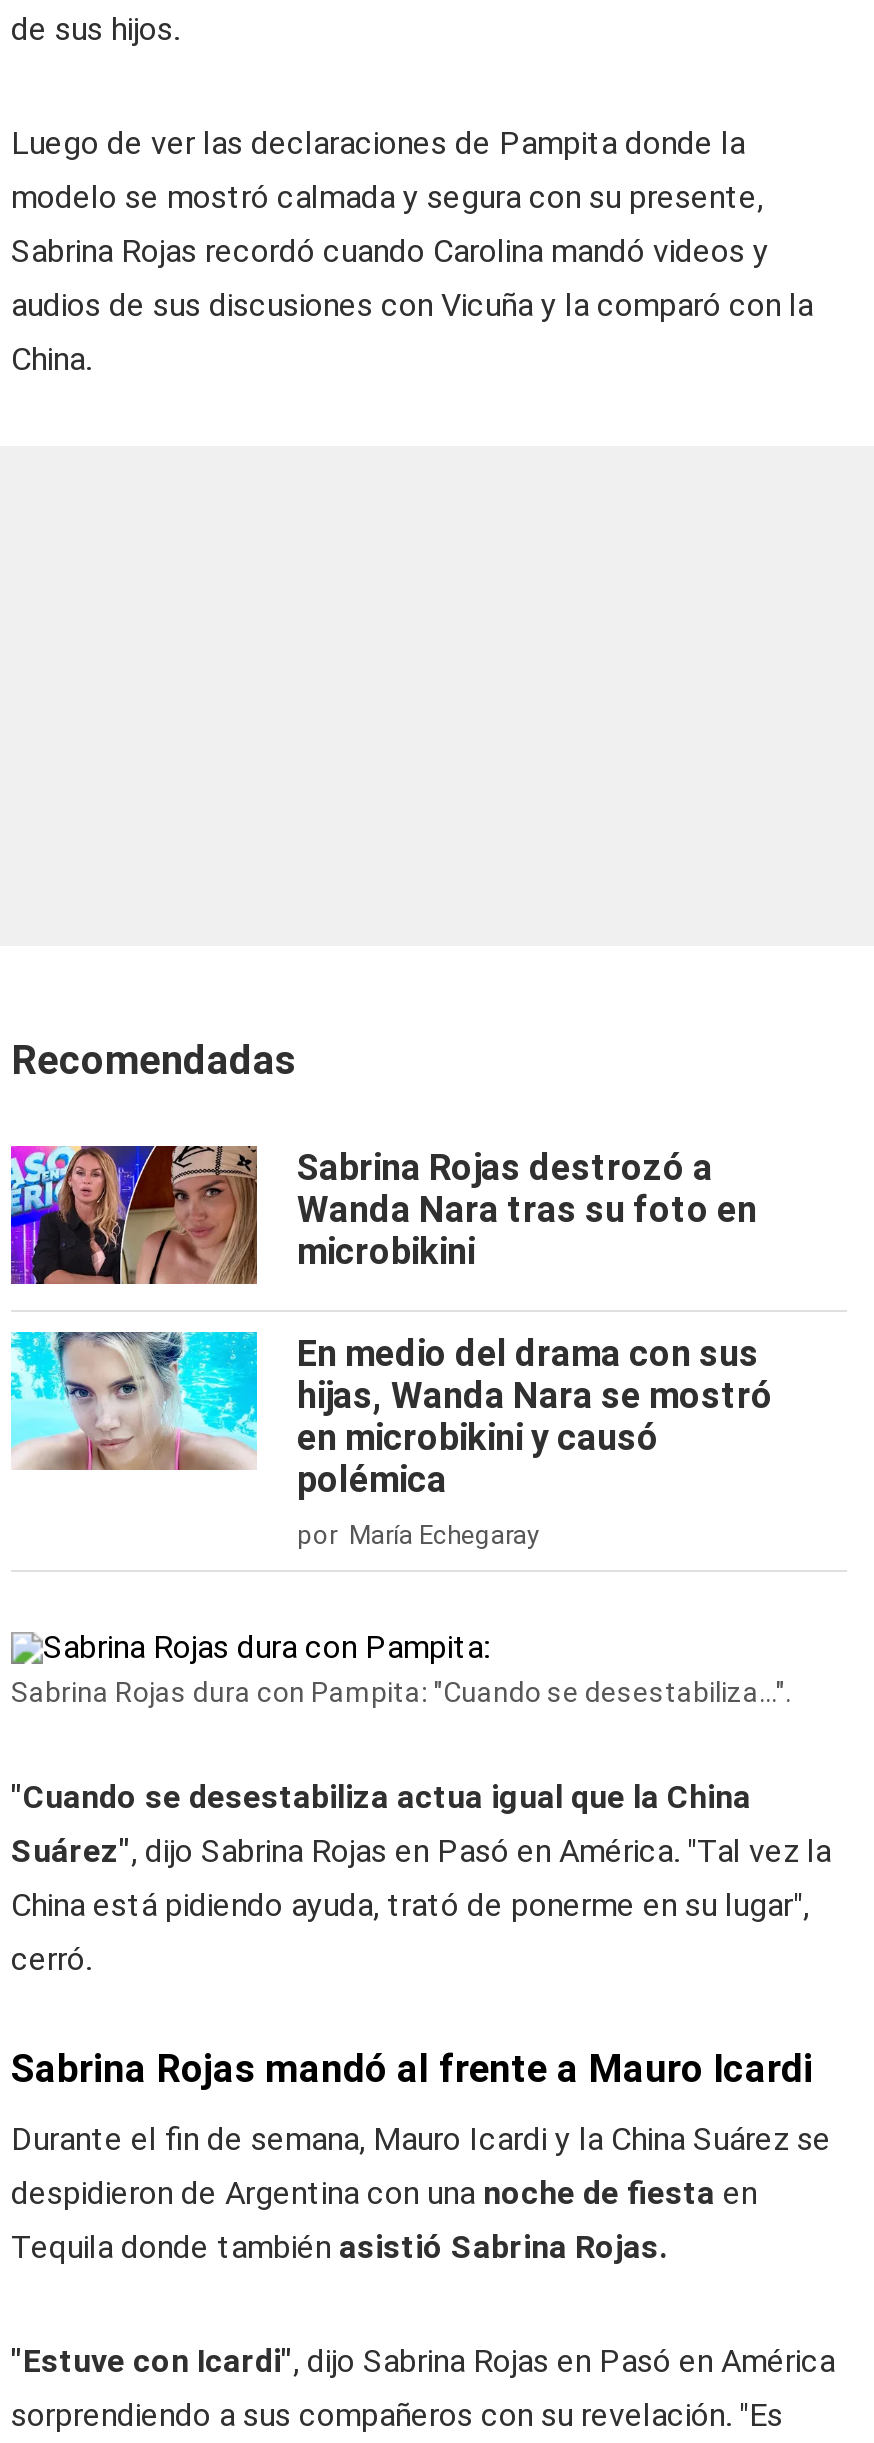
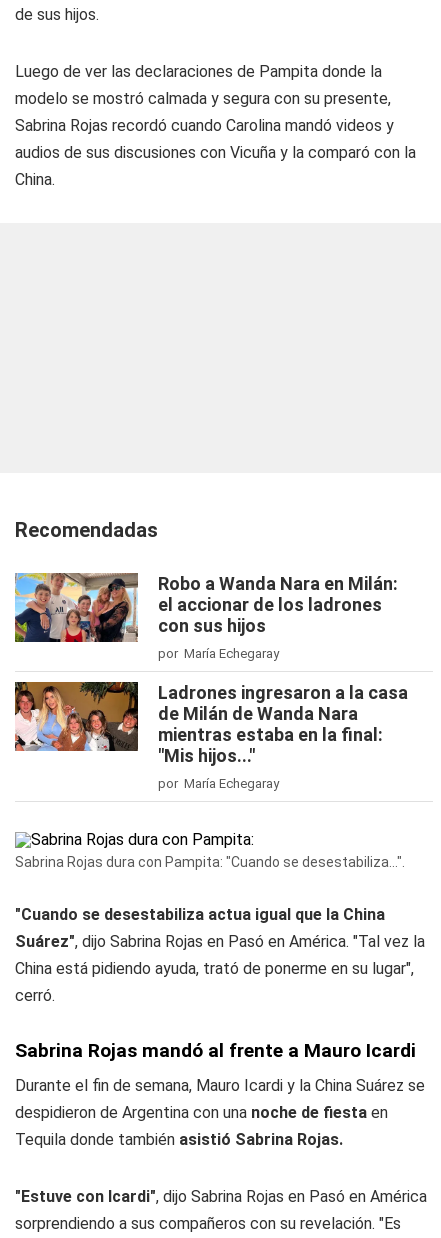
[9,1144,773,1500] [image] | Sabrina Rojas destrozó a | Wanda Nara tras su foto en | microbikini | En medio del drama con sus | hijas, Wanda Nara se mostró | en microbikini y causó | polémica -> [14,572,408,766] [image] | Robo a Wanda Nara en Milán: | el accionar de los ladrones | con sus hijos | por María Echegaray | Ladrones ingresaron a la casa | de Milán de Wanda Nara | mientras estaba en la final: | "Mis hijos..."
[9,1330,259,1472] [image] -> [14,681,139,752] [image]

